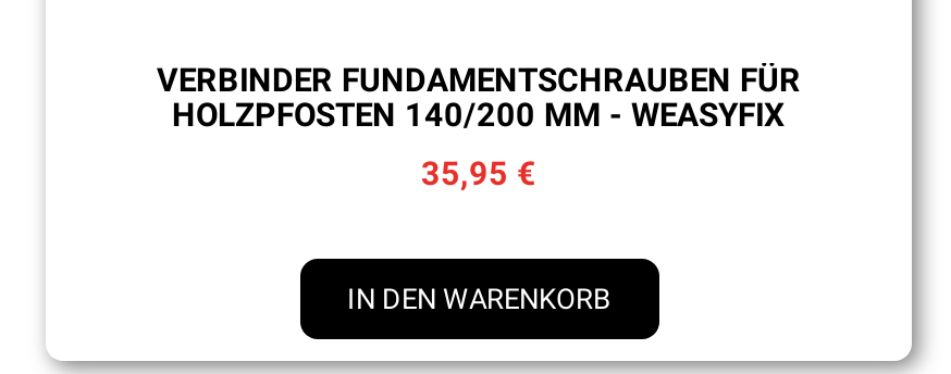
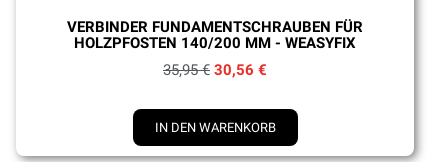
[421,155,536,194] 35,95 € -> [163,61,267,79] 35,95 € 30,56 €

